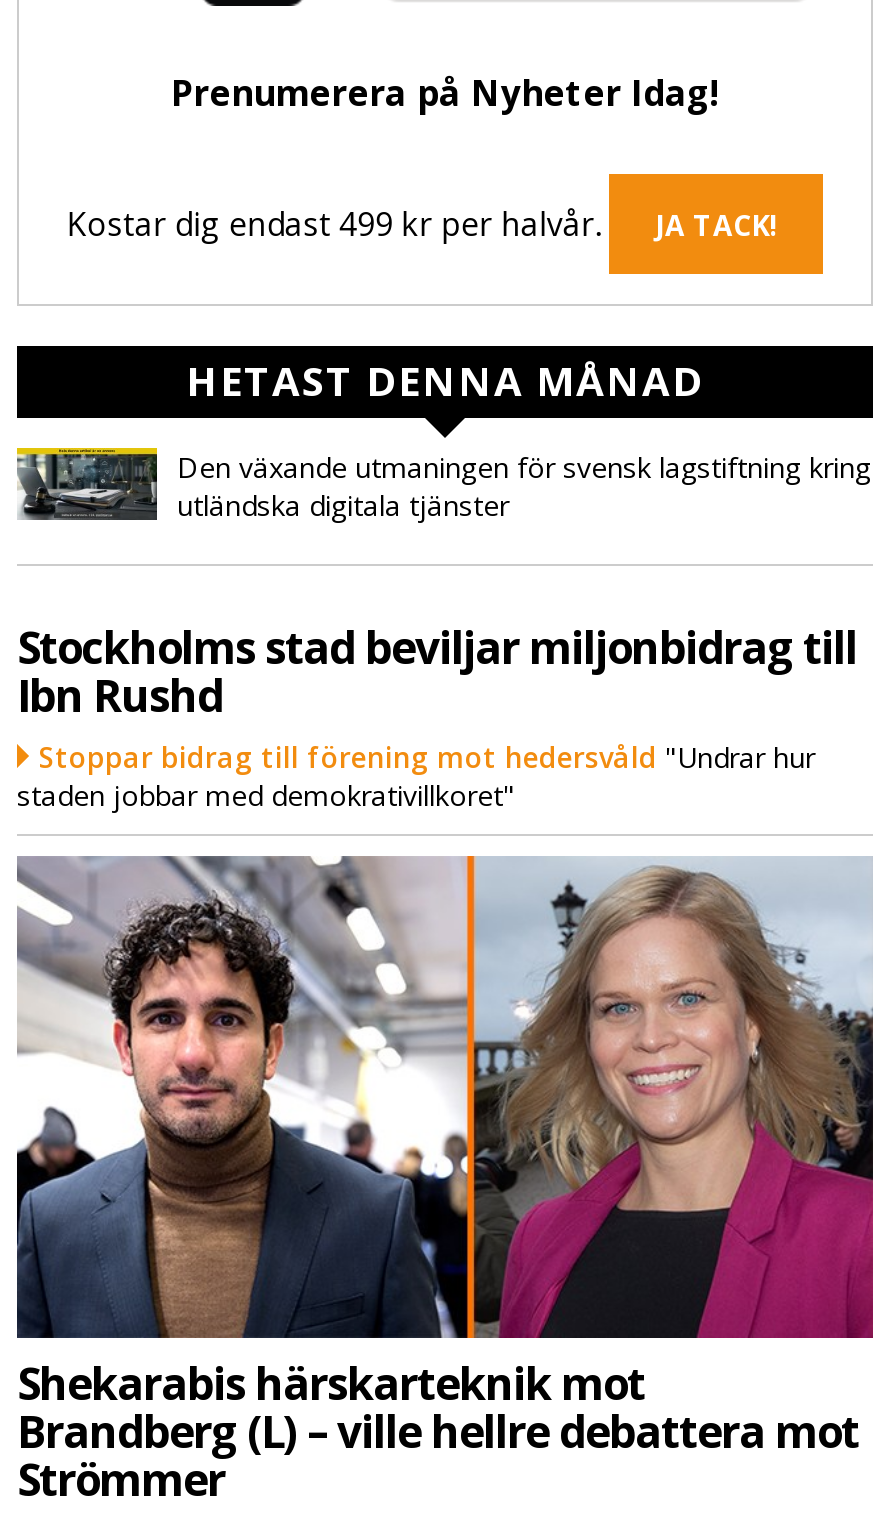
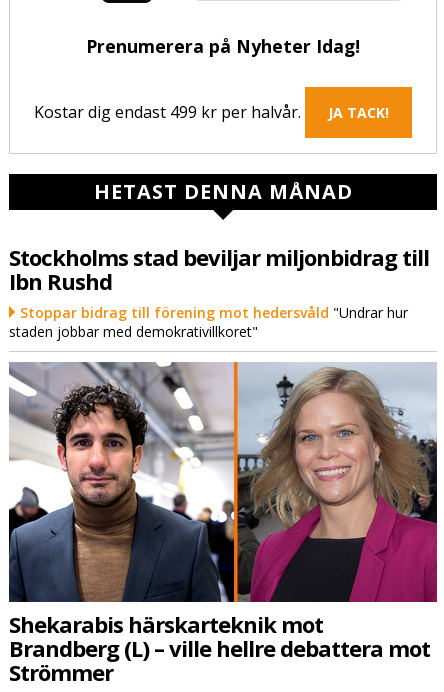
[15,446,871,525] [image] | Den växande utmaningen för svensk lagstiftning kring | utländska digitala tjänster -> none

